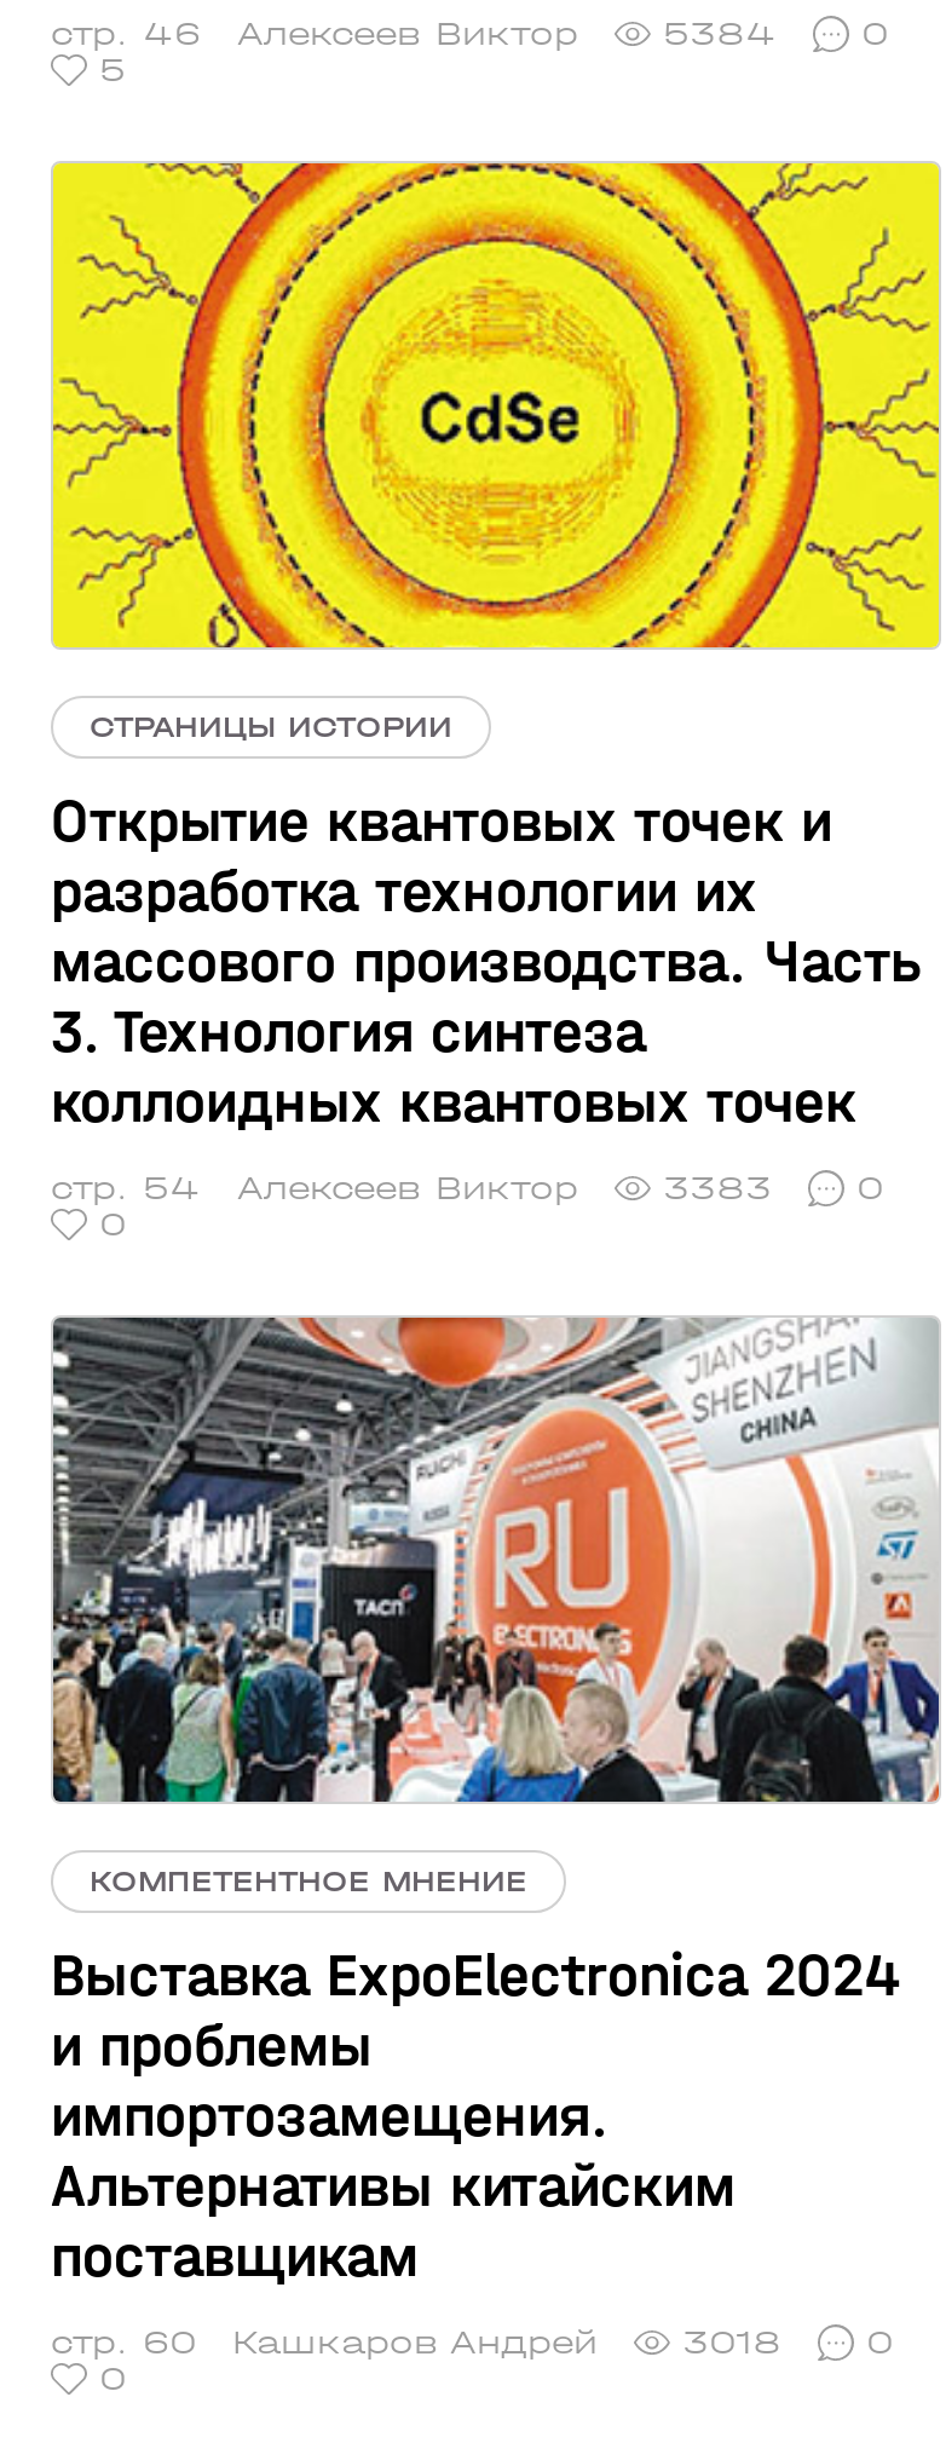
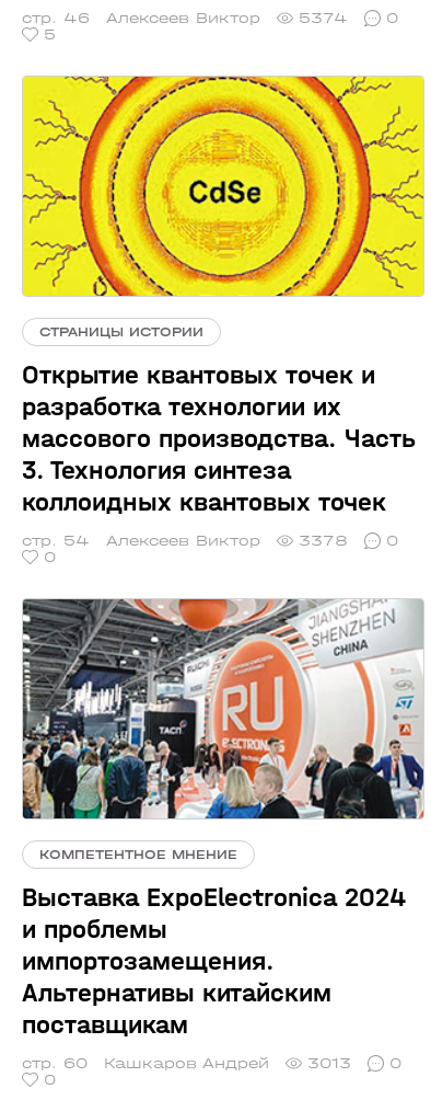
[663,13,777,54] 5384 -> [299,9,348,27] 5374
[663,1168,772,1209] 3383 -> [299,531,348,550] 3378
[682,2322,781,2363] 3018 -> [307,1054,351,1073] 3013

